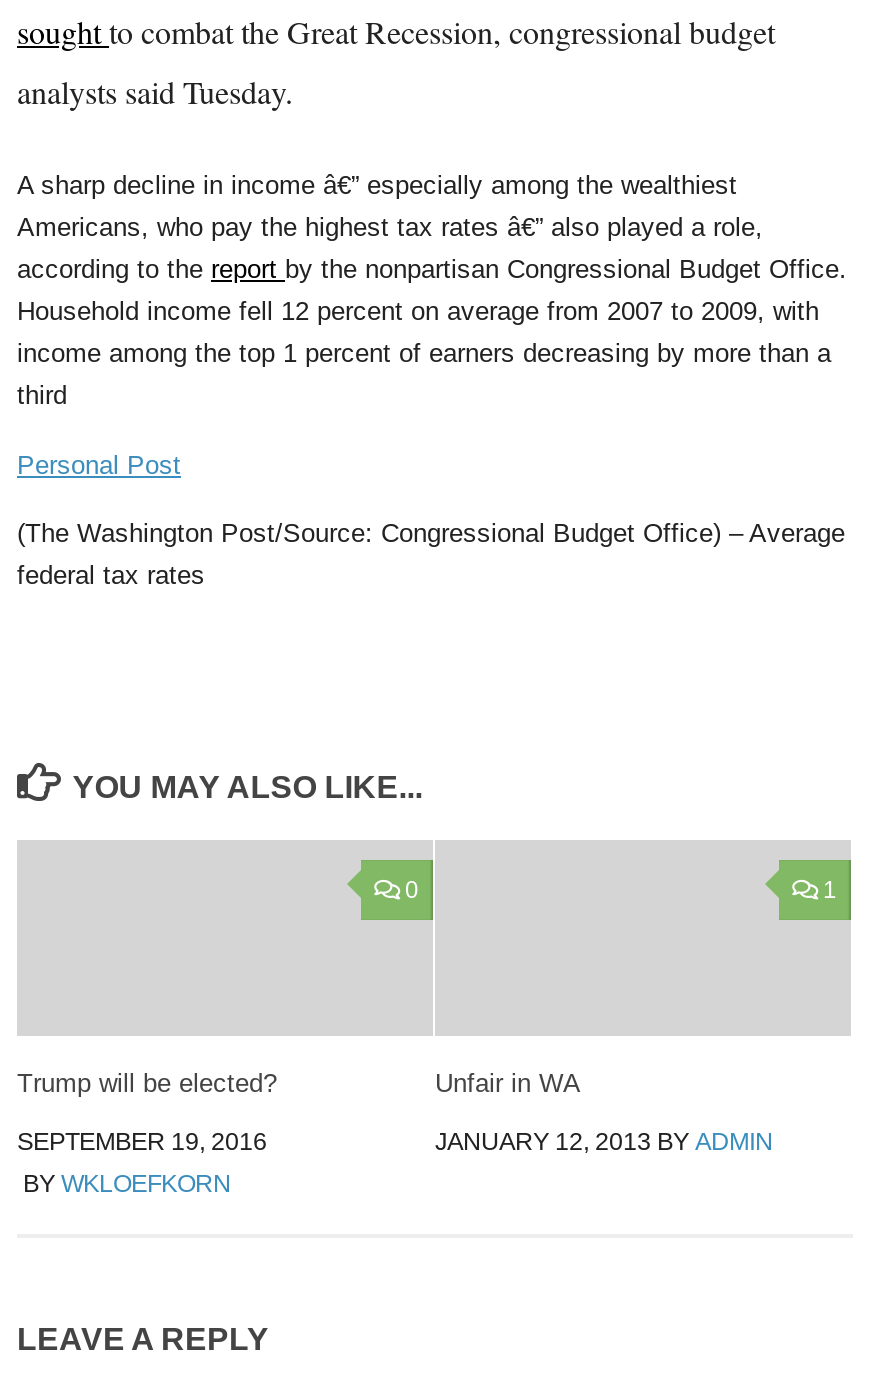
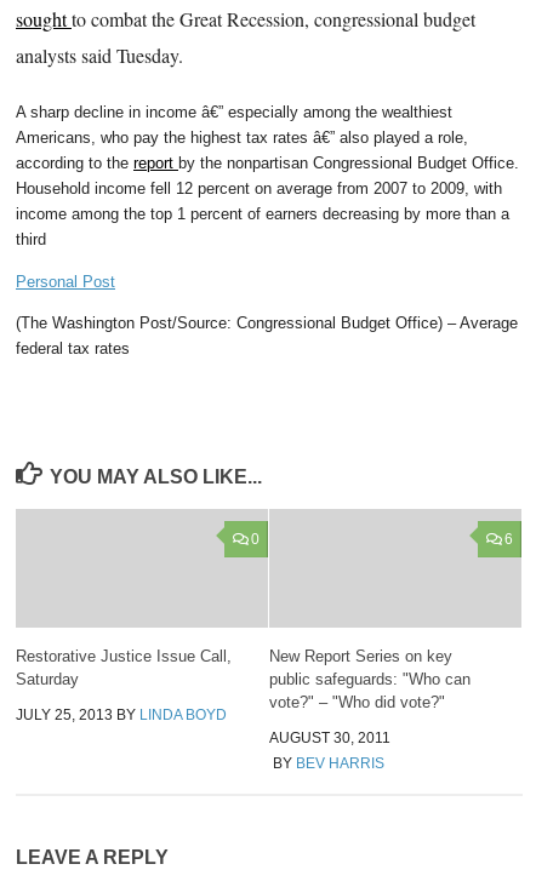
[823,876,837,904] 1 -> [269,647,471,711] New Report Series on key | public safeguards: "Who can | vote?" – "Who did vote?"
[17,1068,277,1098] Trump will be elected? -> [16,647,232,688] Restorative Justice Issue Call, | Saturday
[435,1068,581,1098] Unfair in WA -> [269,729,390,746] AUGUST 30, 2011
[17,1128,267,1156] SEPTEMBER 19, 2016 -> [16,706,227,723] JULY 25, 2013 BY LINDA BOYD
[435,1128,773,1156] JANUARY 12, 2013 BY ADMIN -> [269,755,384,772] BY BEV HARRIS
[17,1170,231,1198] BY WKLOEFKORN -> [504,531,513,547] 6

